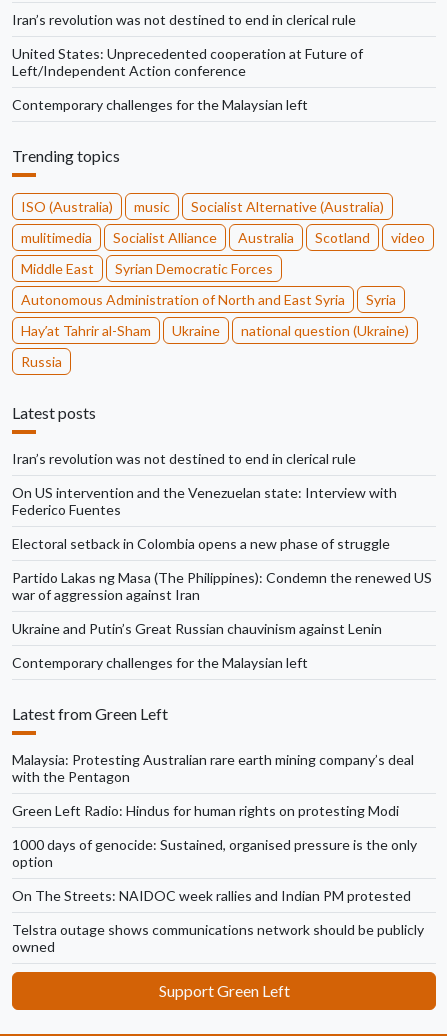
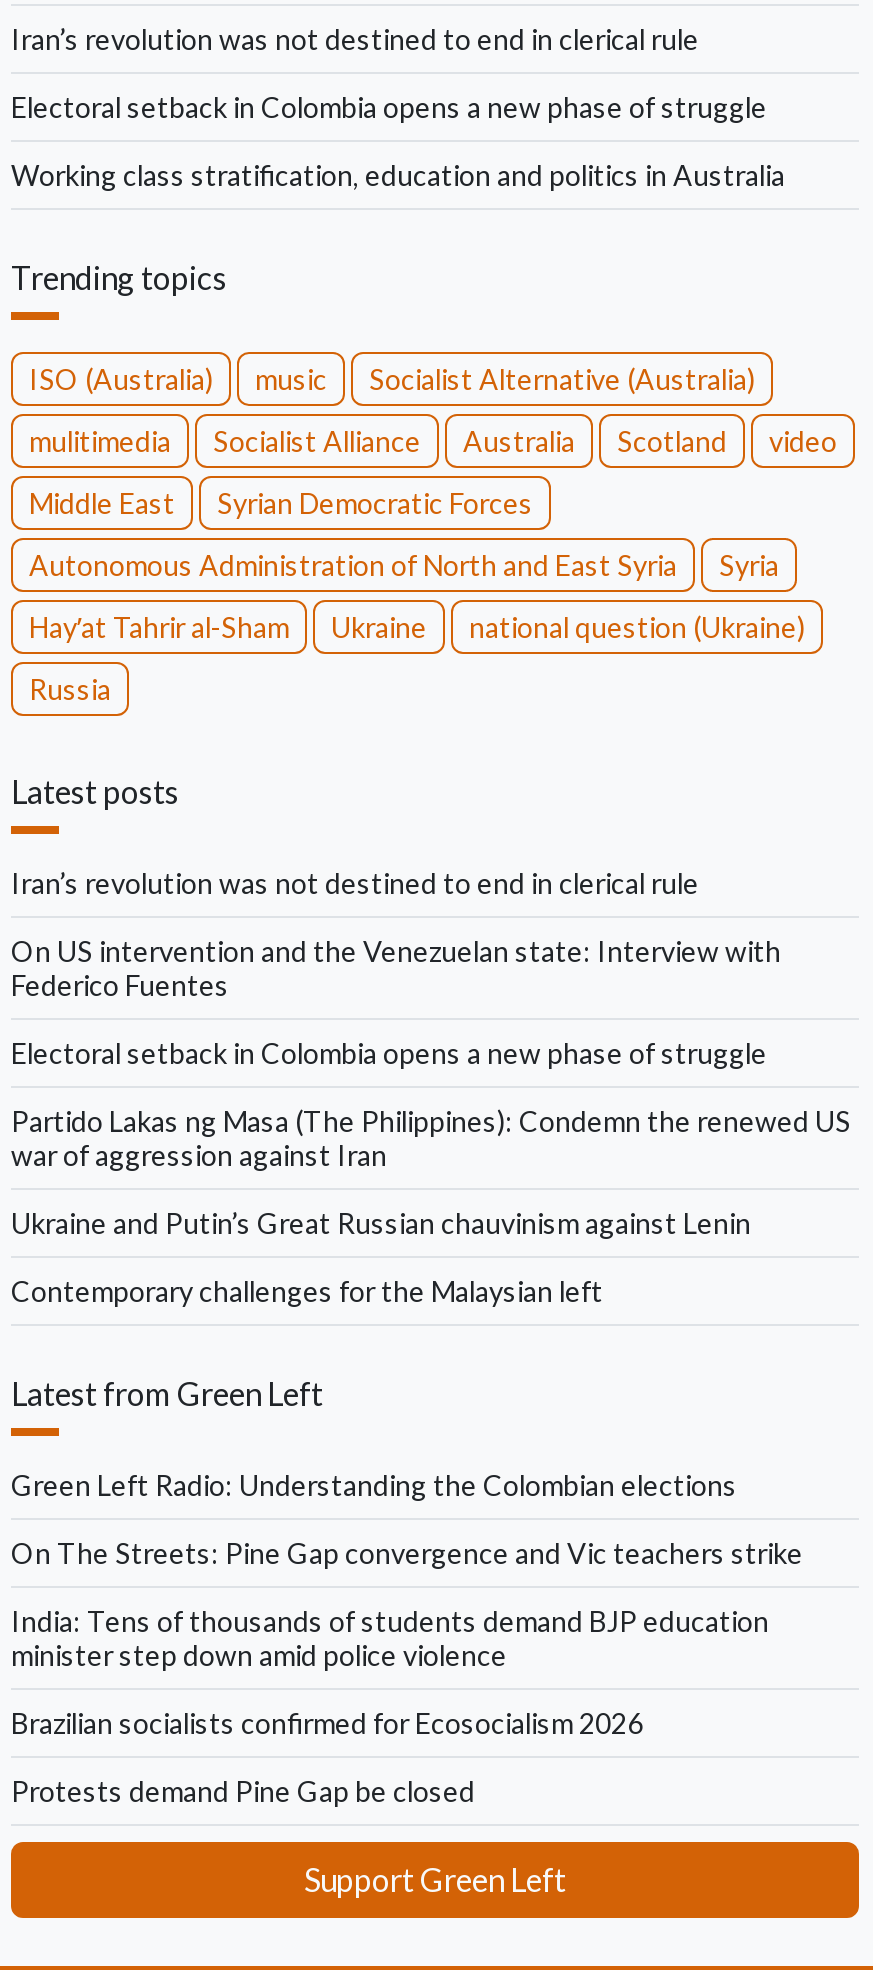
[12,45,363,79] United States: Unprecedented cooperation at Future of | Left/Independent Action conference -> [11,90,767,124] Electoral setback in Colombia opens a new phase of struggle
[12,96,308,113] Contemporary challenges for the Malaysian left -> [11,158,785,192] Working class stratification, education and politics in Australia
[12,751,414,785] Malaysia: Protesting Australian rare earth mining company’s deal | with the Pentagon -> [11,1468,737,1502] Green Left Radio: Understanding the Colombian elections
[12,802,399,819] Green Left Radio: Hindus for human rights on protesting Modi -> [11,1536,803,1570] On The Streets: Pine Gap convergence and Vic teachers strike
[12,836,417,870] 1000 days of genocide: Sustained, organised pressure is the only | option -> [11,1604,769,1672] India: Tens of thousands of students demand BJP education | minister step down amid police violence
[12,887,411,904] On The Streets: NAIDOC week rallies and Indian PM protested -> [11,1706,643,1740] Brazilian socialists confirmed for Ecosocialism 2026
[12,921,424,955] Telstra outage shows communications network should be publicly | owned -> [11,1774,475,1808] Protests demand Pine Gap be closed

